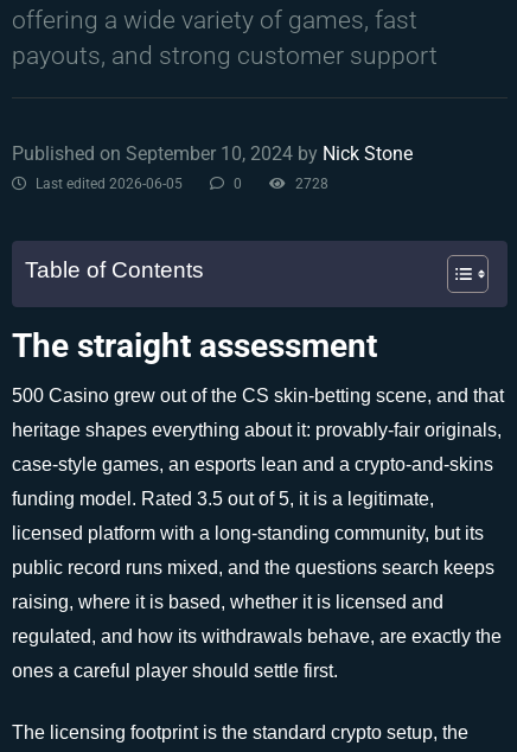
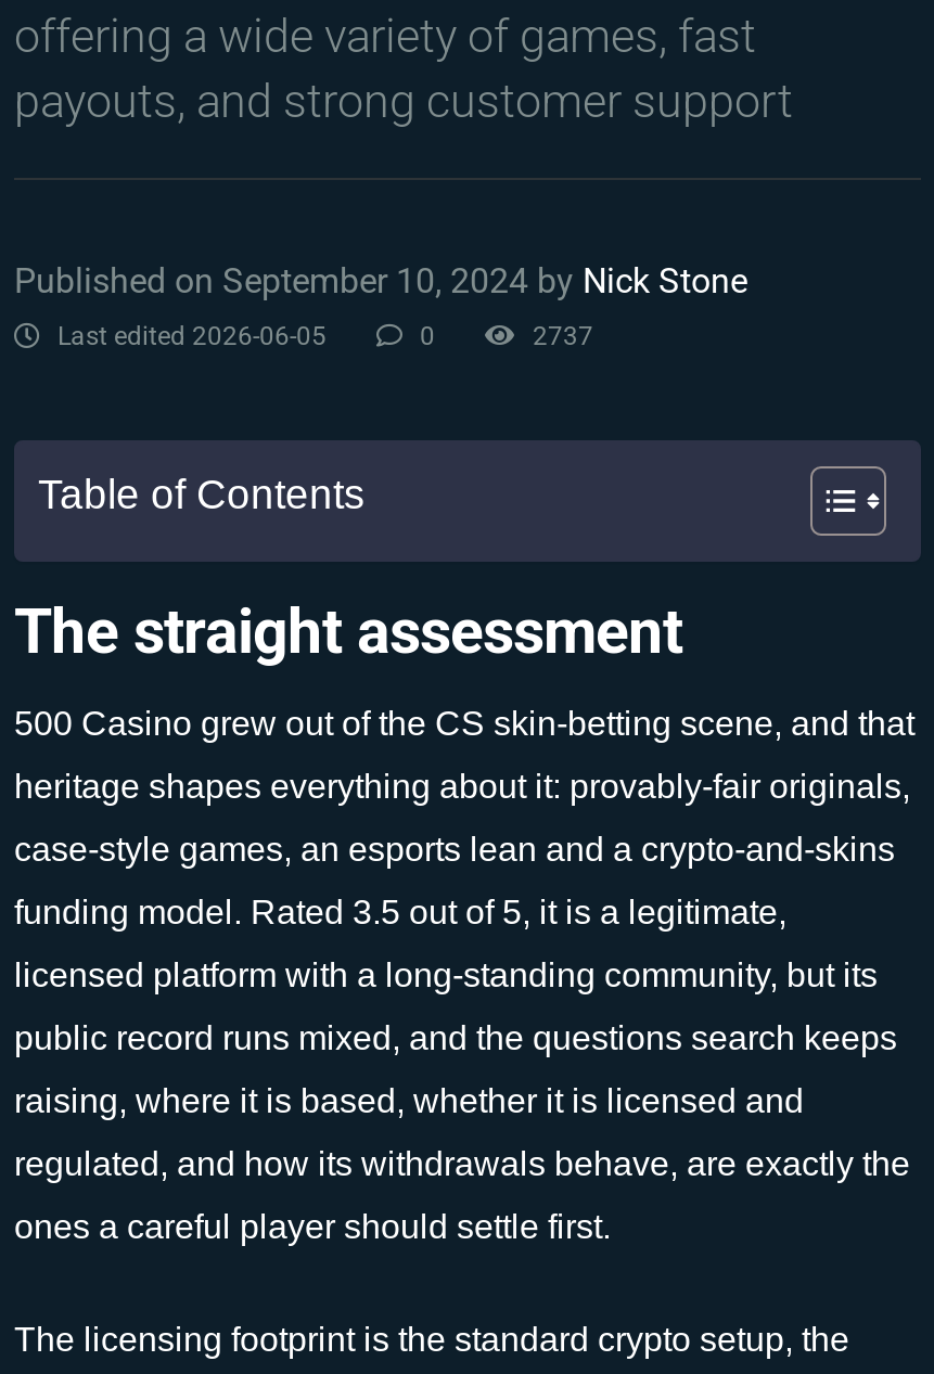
[292,176,328,192] 2728 -> [526,321,593,352] 2737

